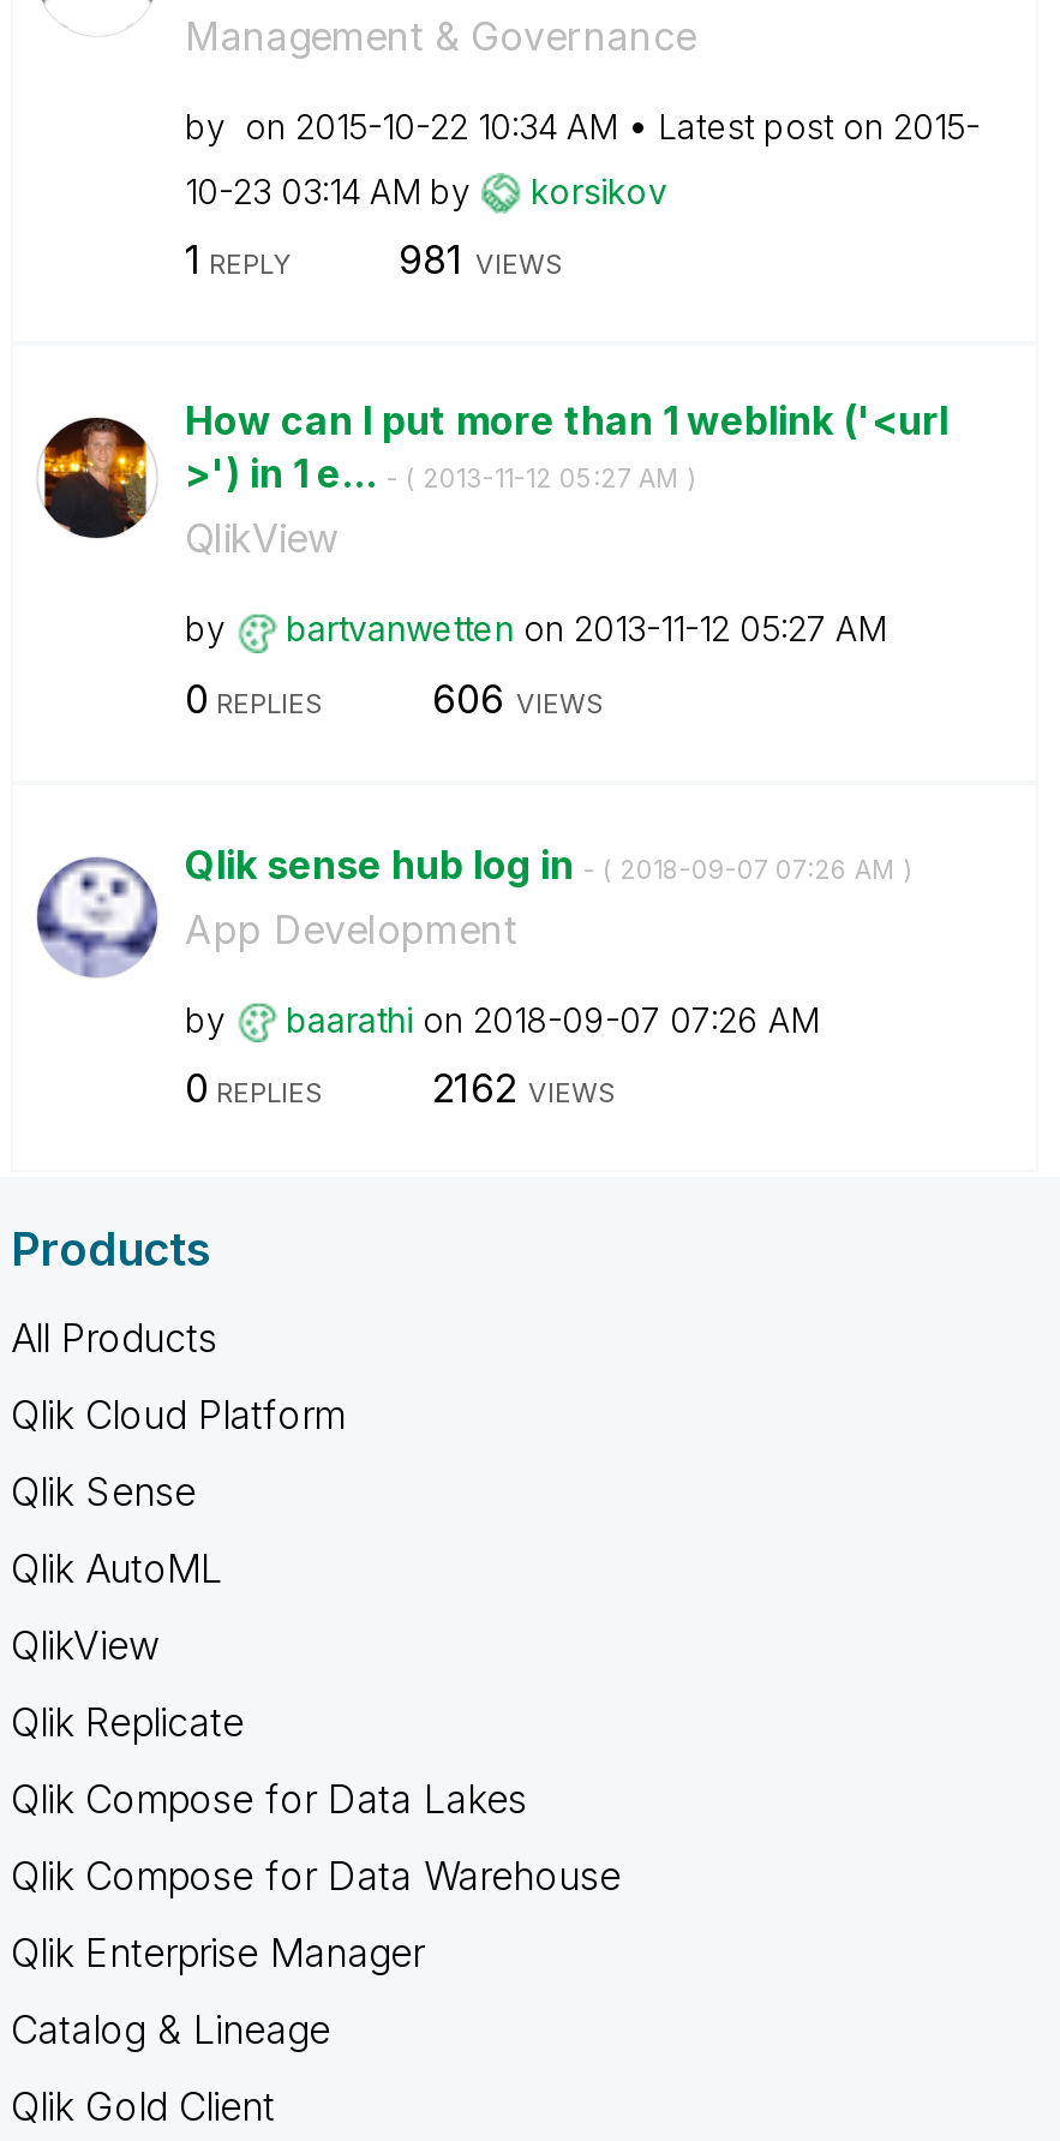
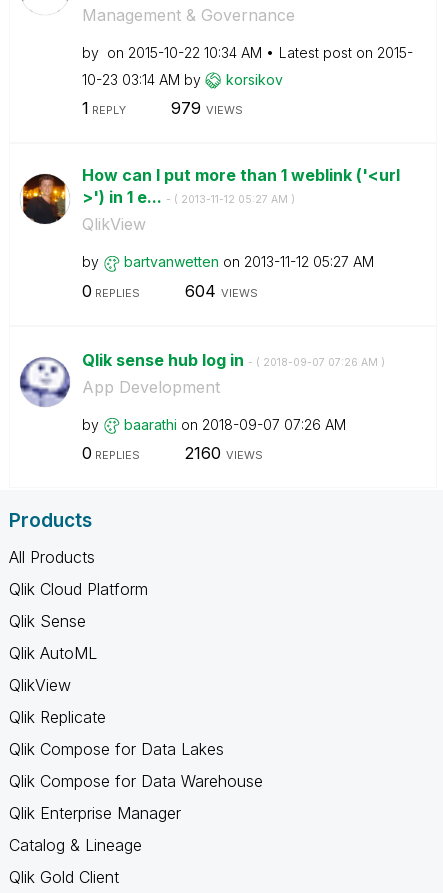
[399,235,564,283] 981 VIEWS -> [170,98,242,118] 979 VIEWS
[432,674,605,722] 606 VIEWS -> [184,280,257,300] 604 VIEWS
[432,1064,617,1112] 2162 VIEWS -> [184,443,262,463] 2160 VIEWS

